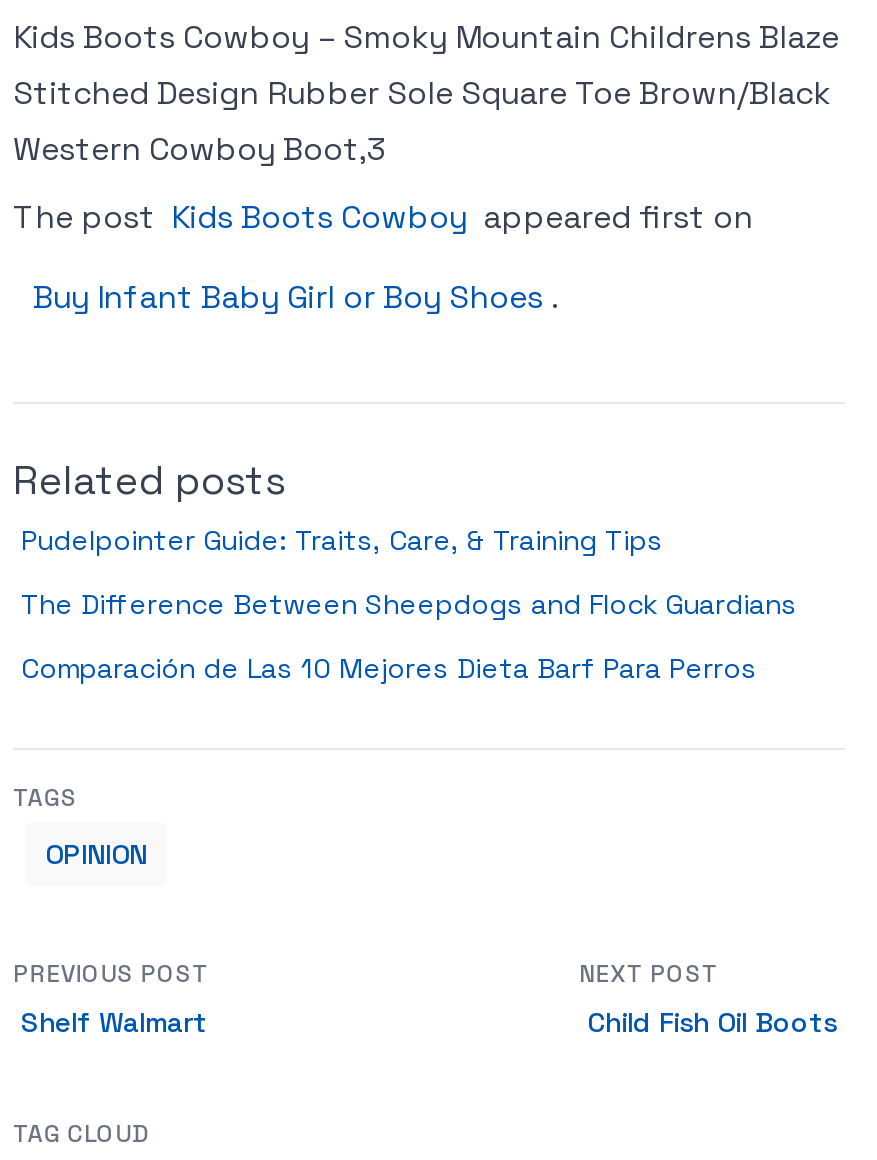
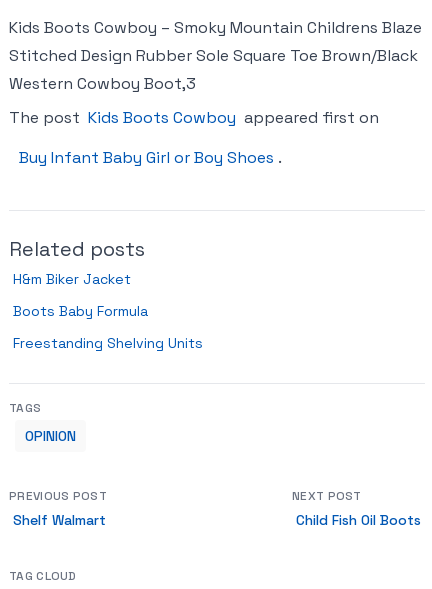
[21,522,663,558] Pudelpointer Guide: Traits, Care, & Training Tips -> [13,270,131,288] H&m Biker Jacket
[21,586,797,622] The Difference Between Sheepdogs and Flock Guardians -> [13,302,148,320] Boots Baby Formula
[21,650,757,686] Comparación de Las 10 Mejores Dieta Barf Para Perros -> [13,334,203,352] Freestanding Shelving Units

